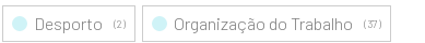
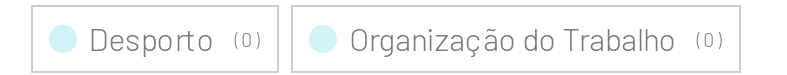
[34,13,126,33] Desporto (2) -> [89,18,261,56] Desporto (0)
[174,13,381,33] Organização do Trabalho (37) -> [349,18,723,56] Organização do Trabalho (0)

